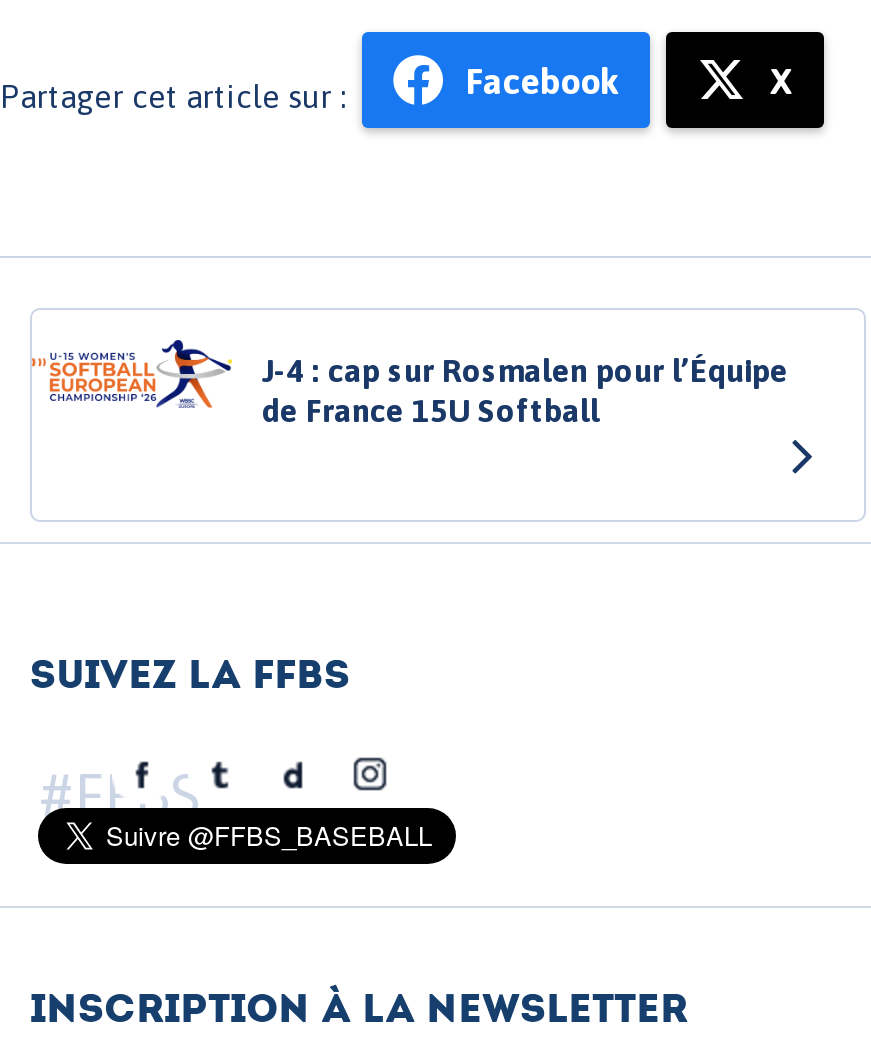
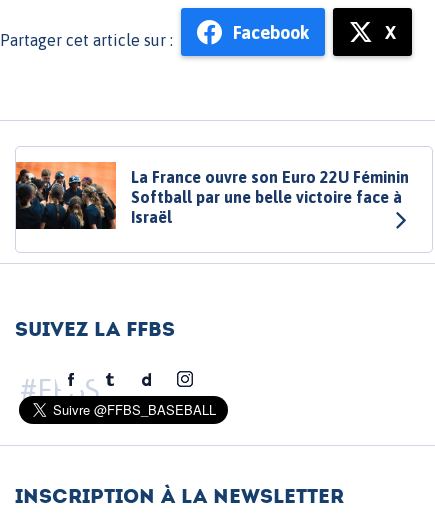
[32,338,788,474] [image] | J-4 : cap sur Rosmalen pour l’Équipe | de France 15U Softball -> [15,161,409,230] [image] | La France ouvre son Euro 22U Féminin | Softball par une belle victoire face à | Israël

